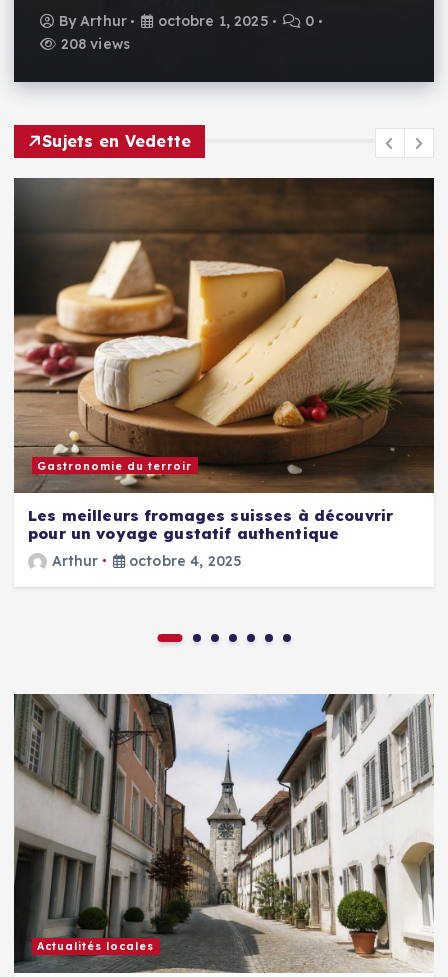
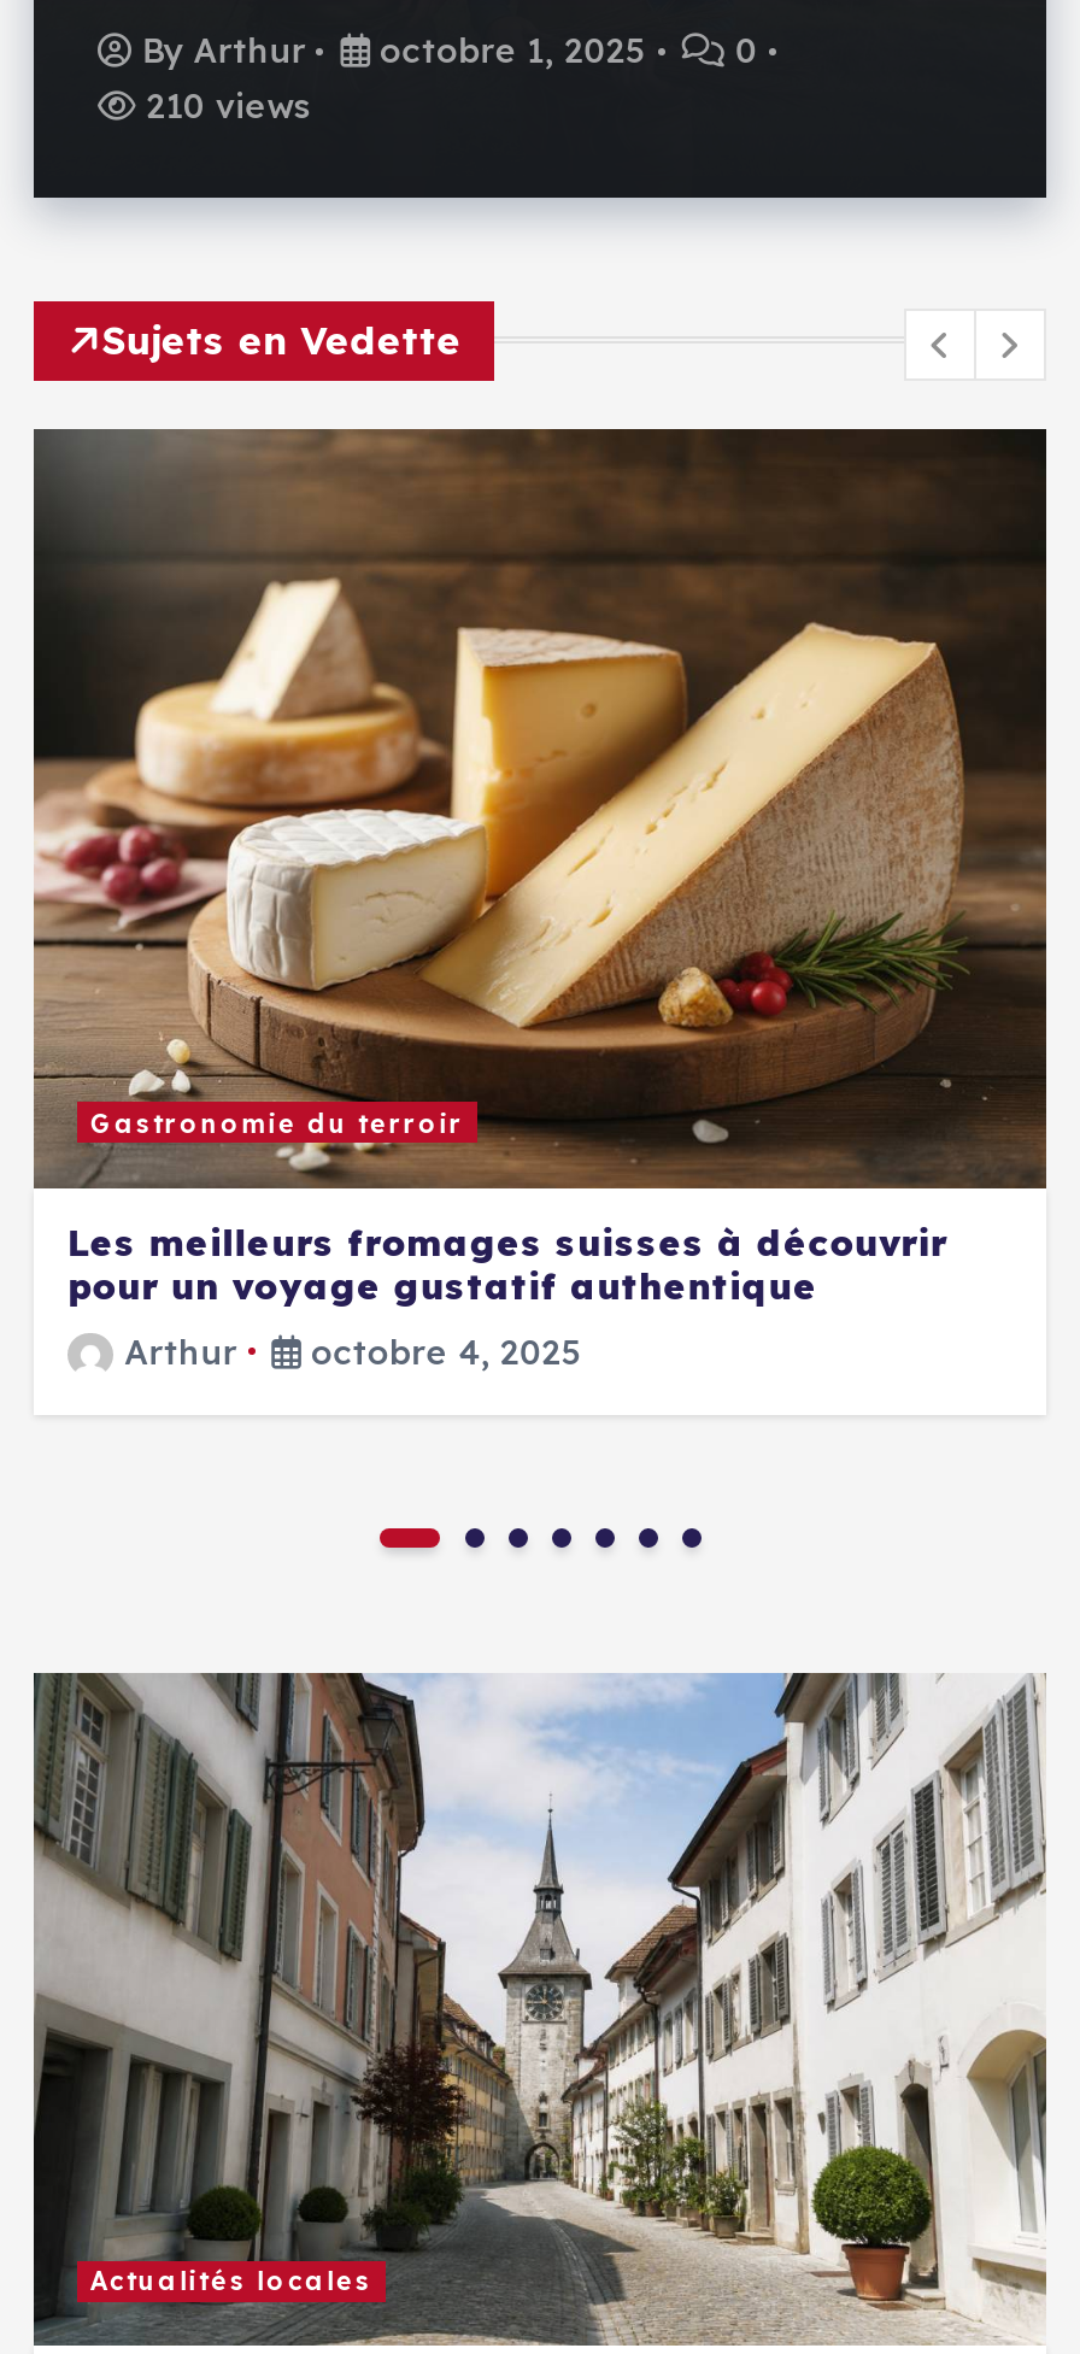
[57,35,130,53] 208 views -> [136,84,311,128] 210 views

